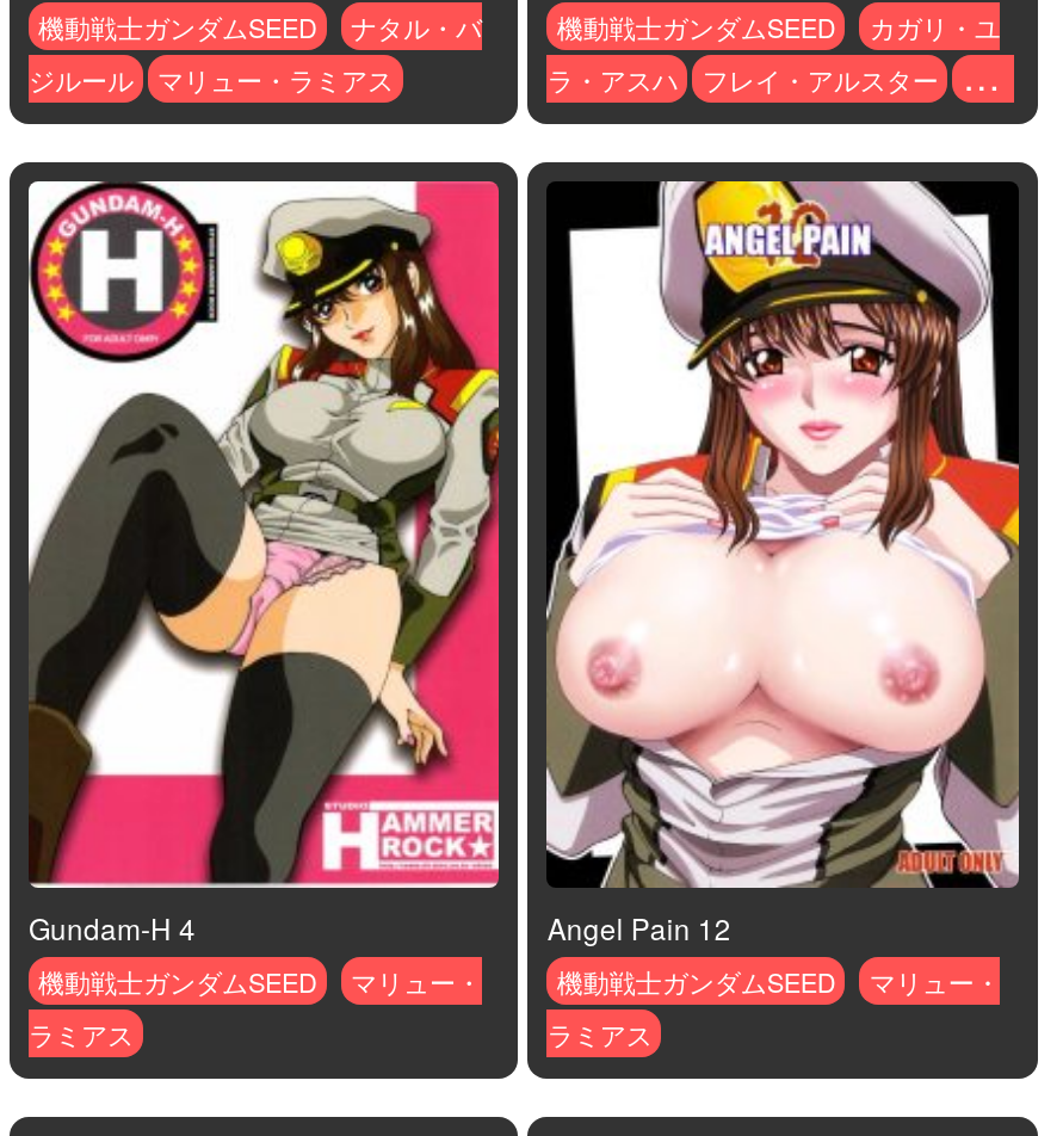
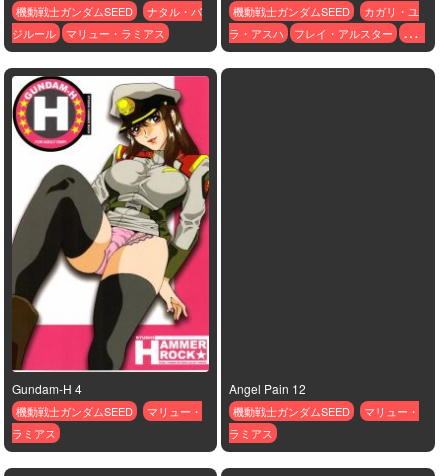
[544,179,1021,890] [image] -> none

